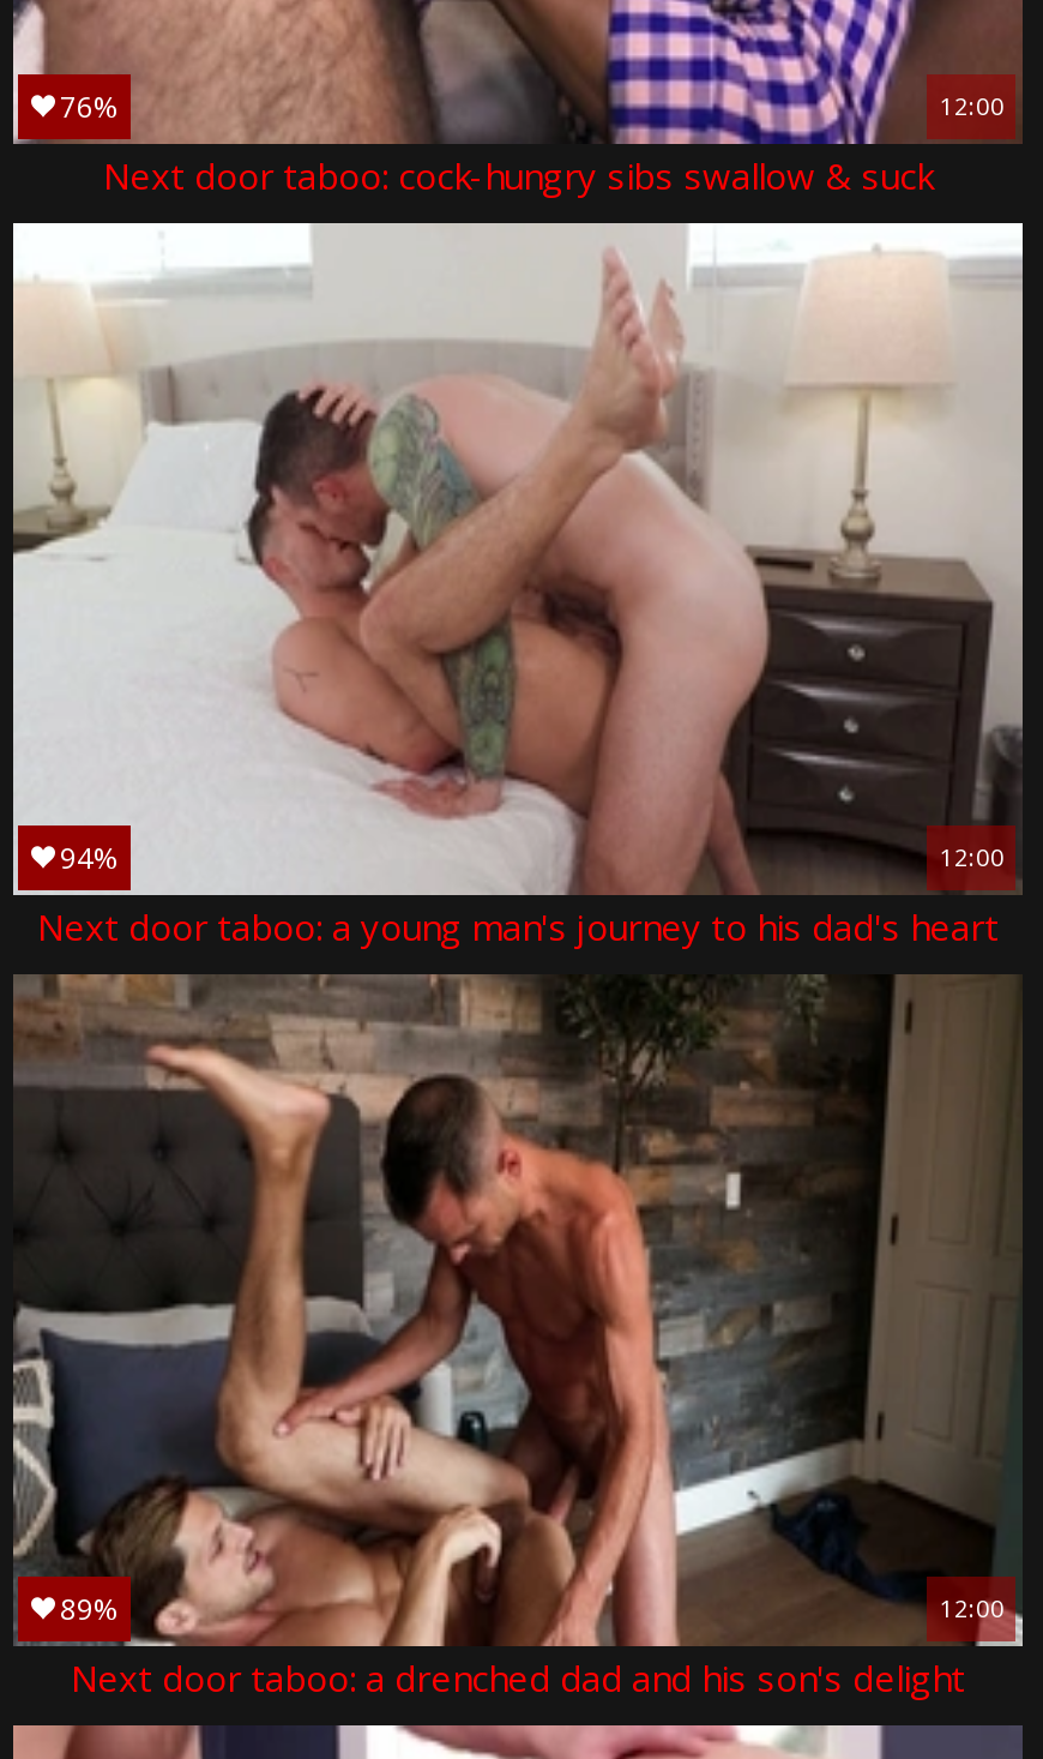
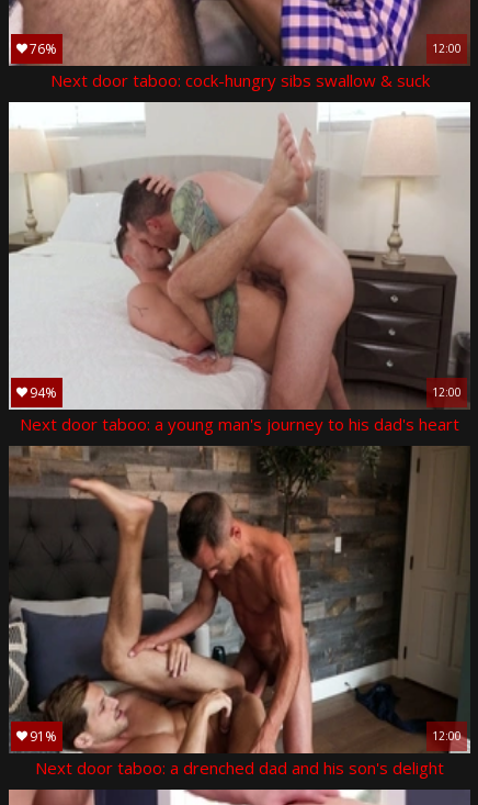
[60,1589,120,1630] 89% -> [30,727,58,746] 91%

